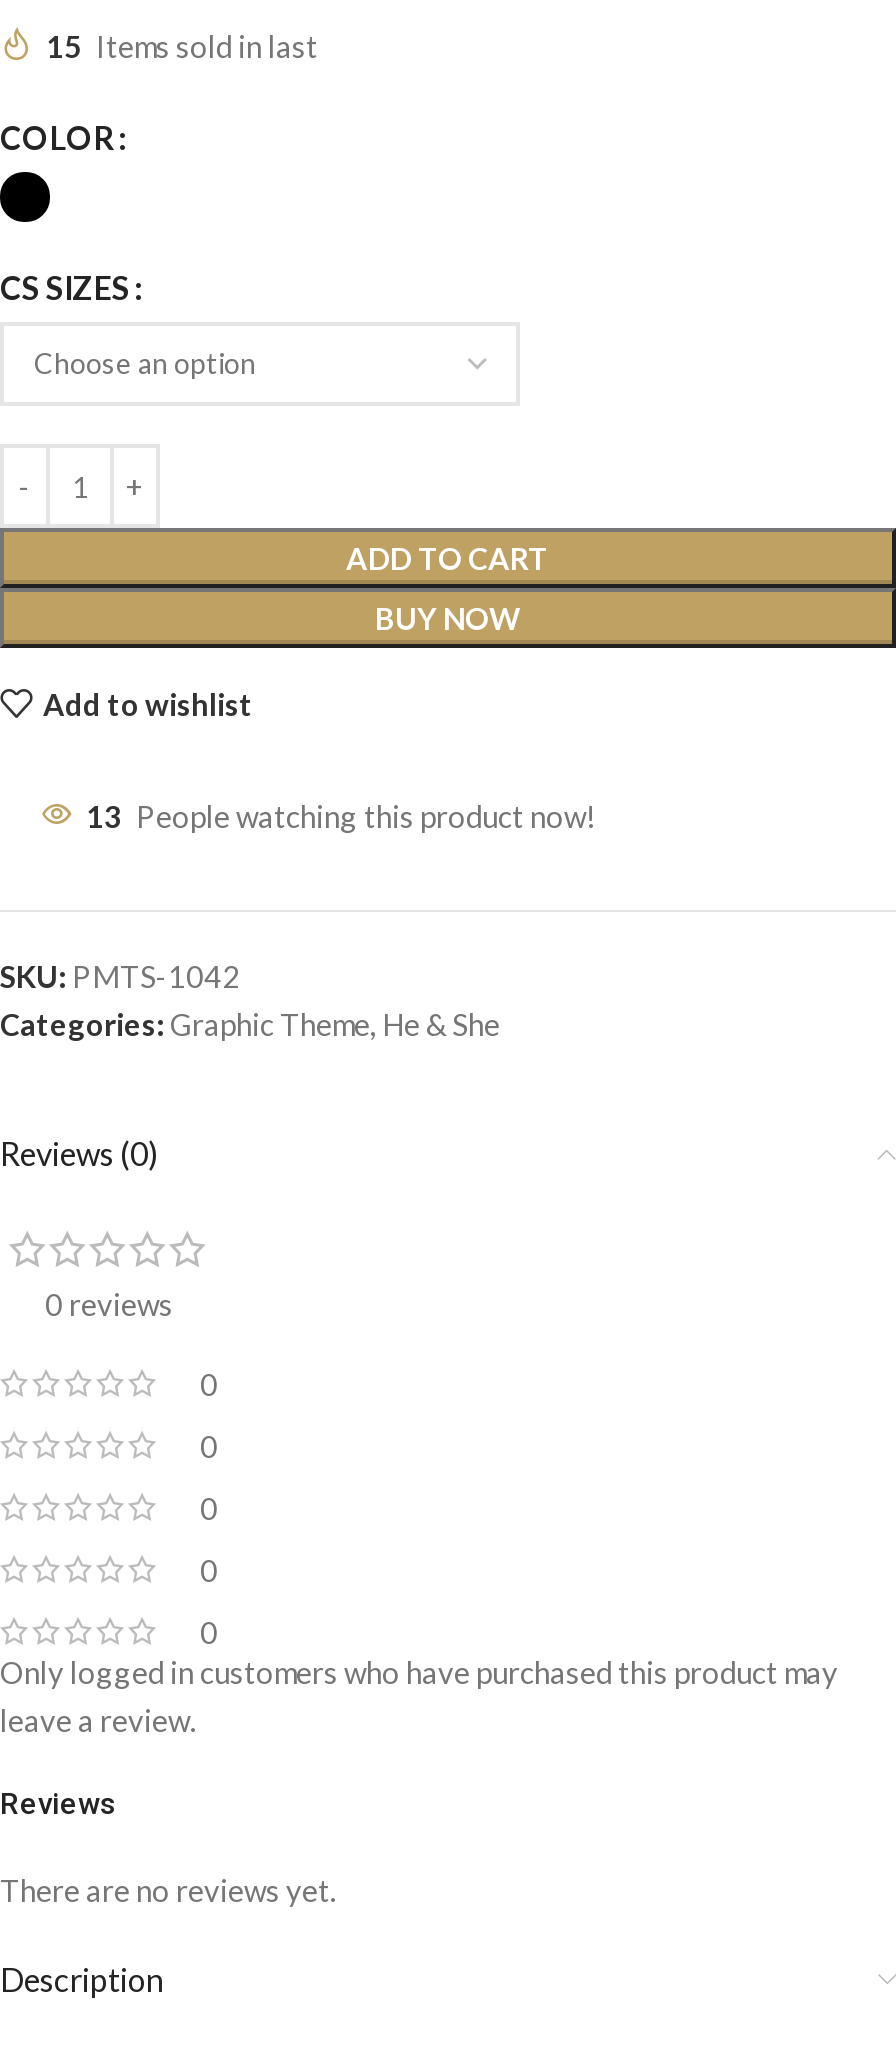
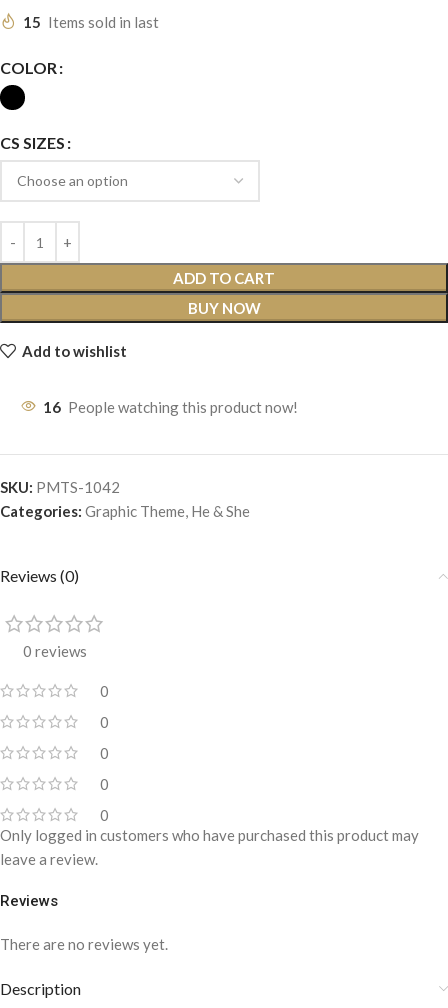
[86,799,596,835] 13 People watching this product now! -> [43,398,298,416] 16 People watching this product now!

